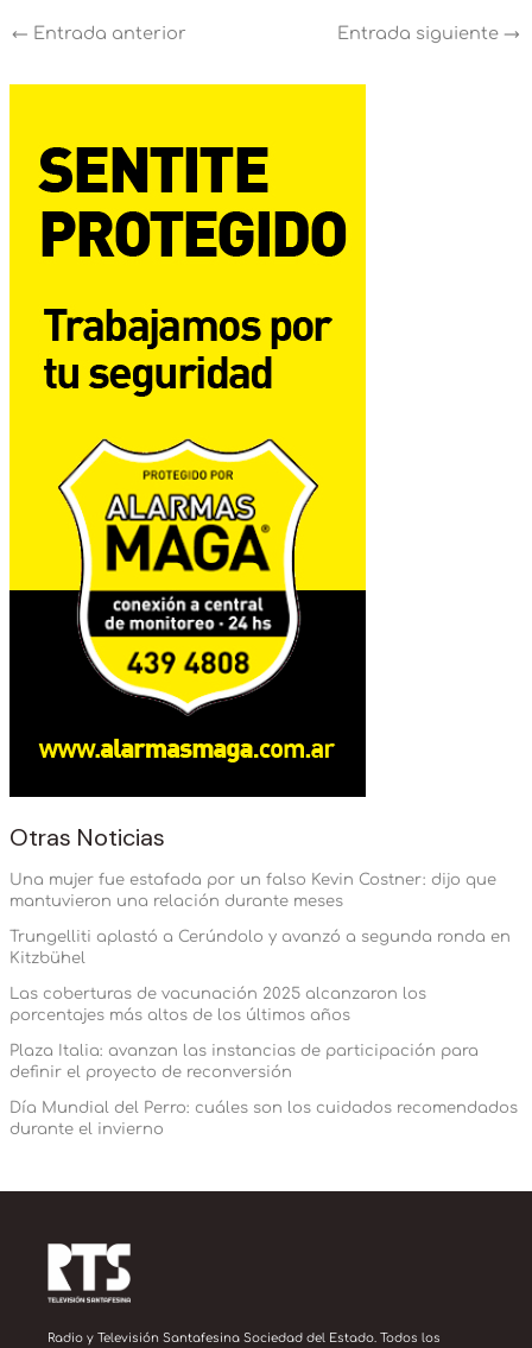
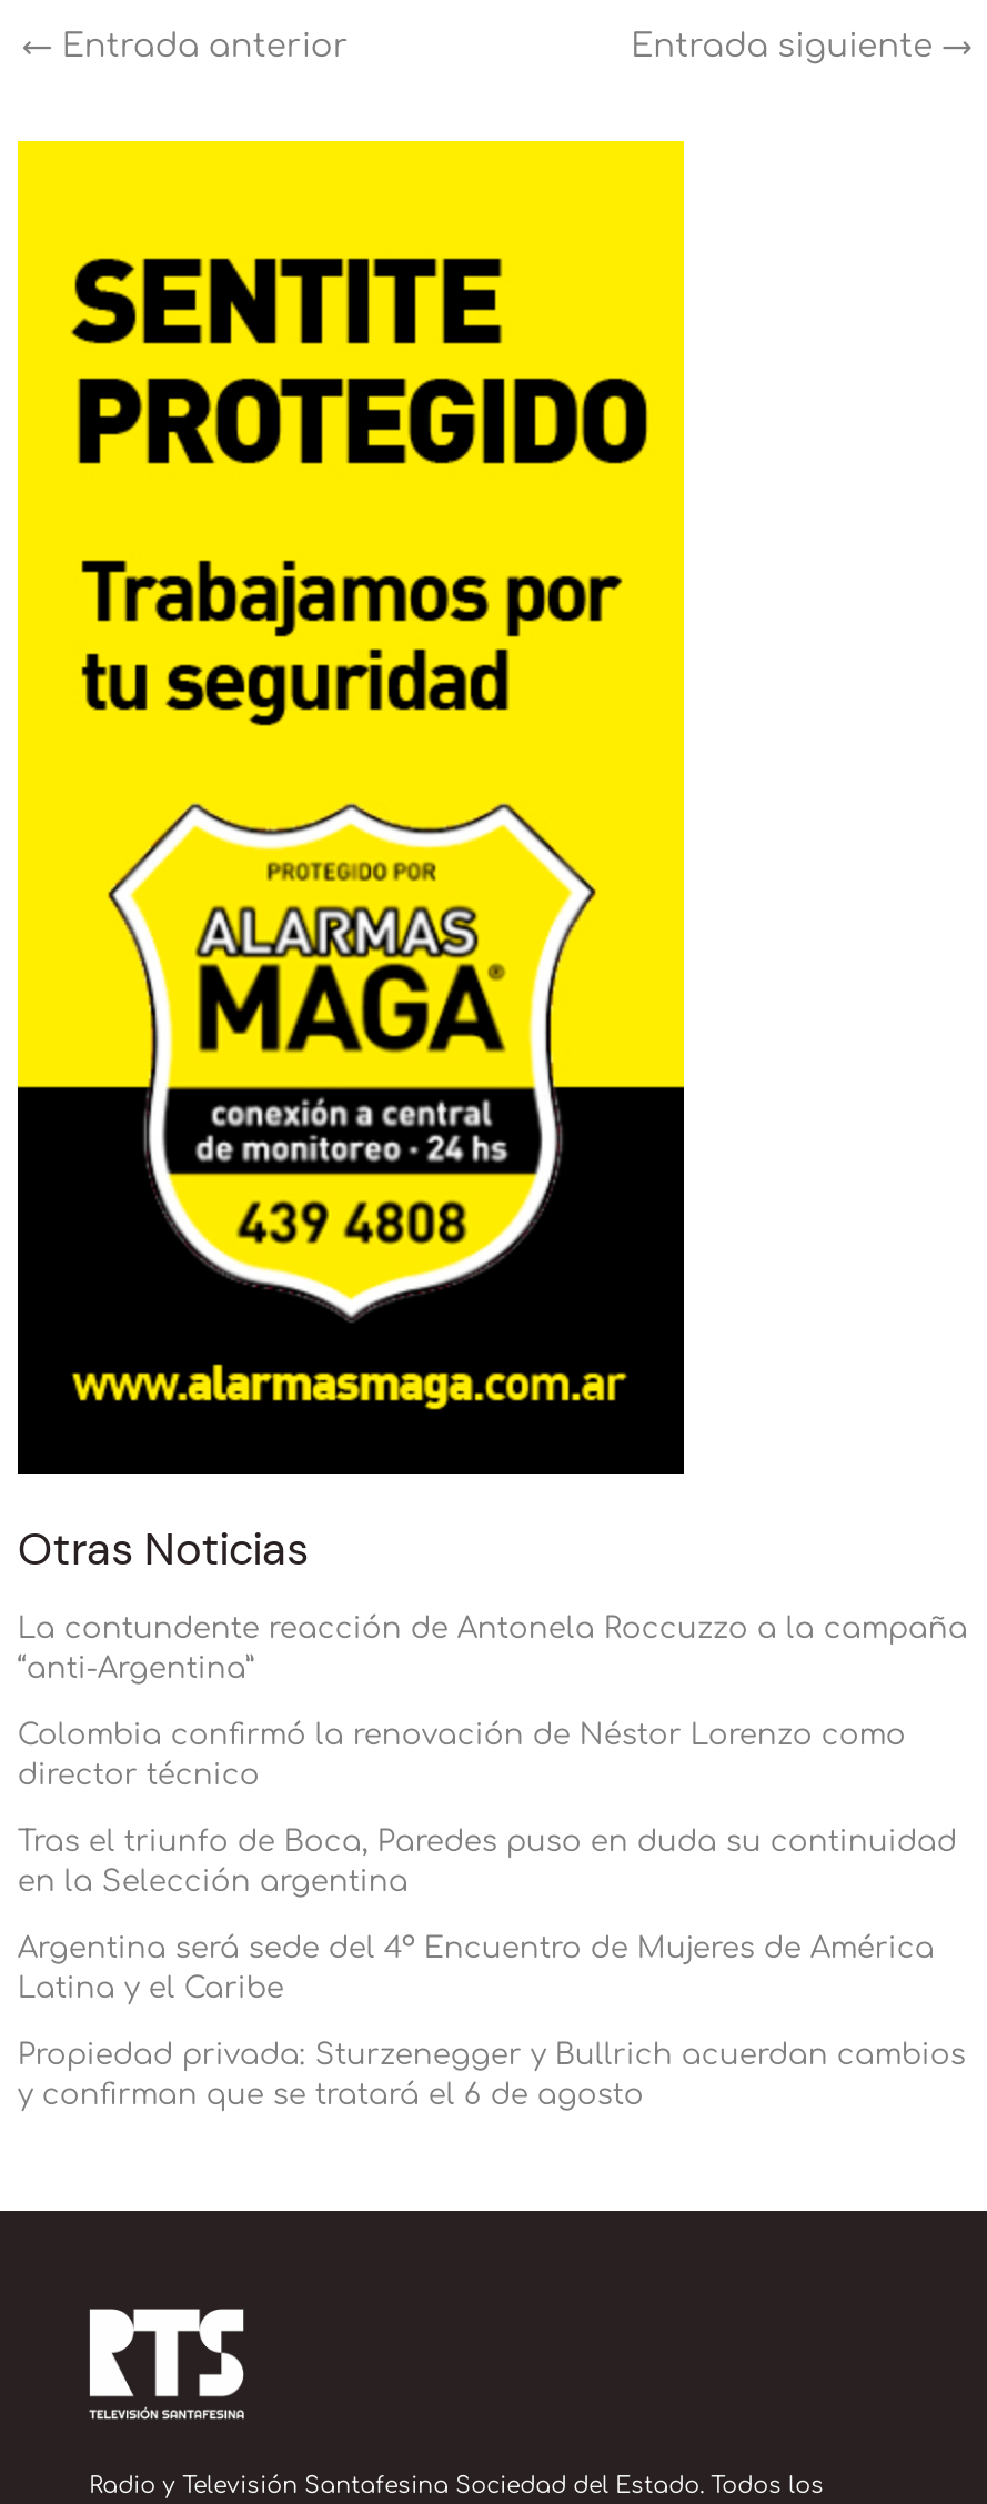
[9,871,496,910] Una mujer fue estafada por un falso Kevin Costner: dijo que | mantuvieron una relación durante meses -> [18,1612,968,1685] La contundente reacción de Antonela Roccuzzo a la campaña | “anti-Argentina”
[9,928,511,967] Trungelliti aplastó a Cerúndolo y avanzó a segunda ronda en | Kitzbühel -> [18,1718,906,1792] Colombia confirmó la renovación de Néstor Lorenzo como | director técnico
[9,985,426,1024] Las coberturas de vacunación 2025 alcanzaron los | porcentajes más altos de los últimos años -> [18,1825,957,1898] Tras el triunfo de Boca, Paredes puso en duda su continuidad | en la Selección argentina
[9,1042,478,1081] Plaza Italia: avanzan las instancias de participación para | definir el proyecto de reconversión -> [18,1932,935,2005] Argentina será sede del 4º Encuentro de Mujeres de América | Latina y el Caribe
[9,1099,518,1138] Día Mundial del Perro: cuáles son los cuidados recomendados | durante el invierno -> [18,2038,966,2112] Propiedad privada: Sturzenegger y Bullrich acuerdan cambios | y confirman que se tratará el 6 de agosto

